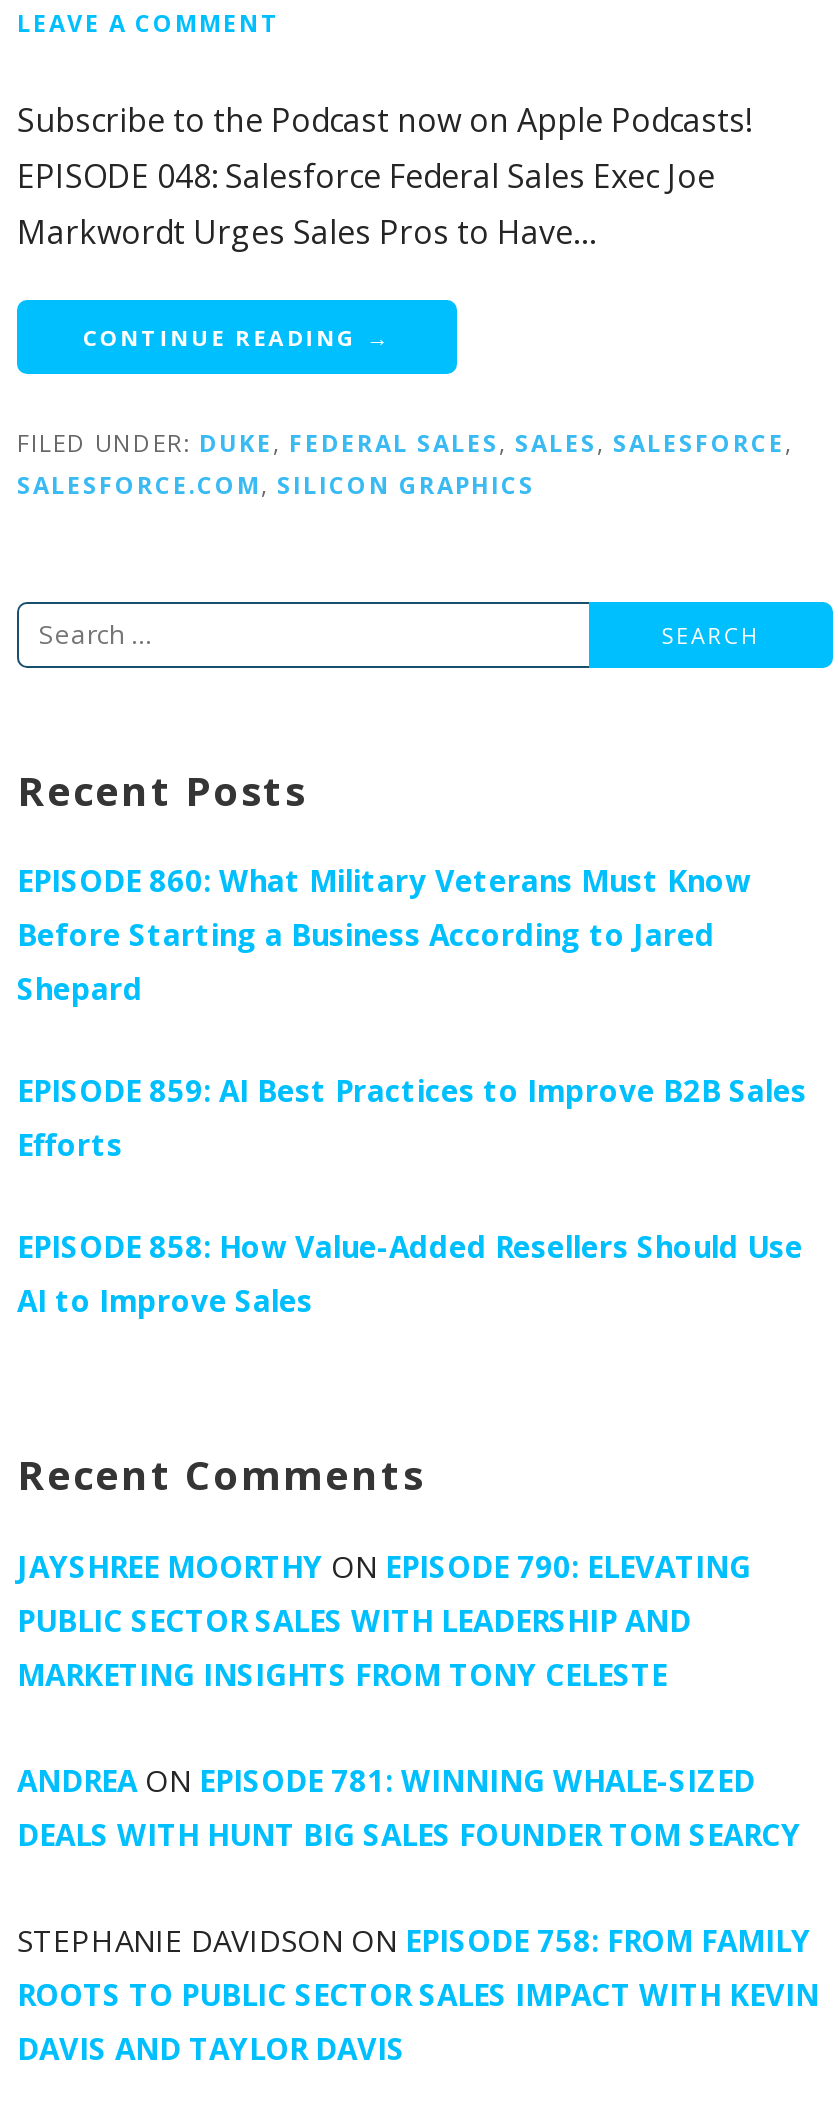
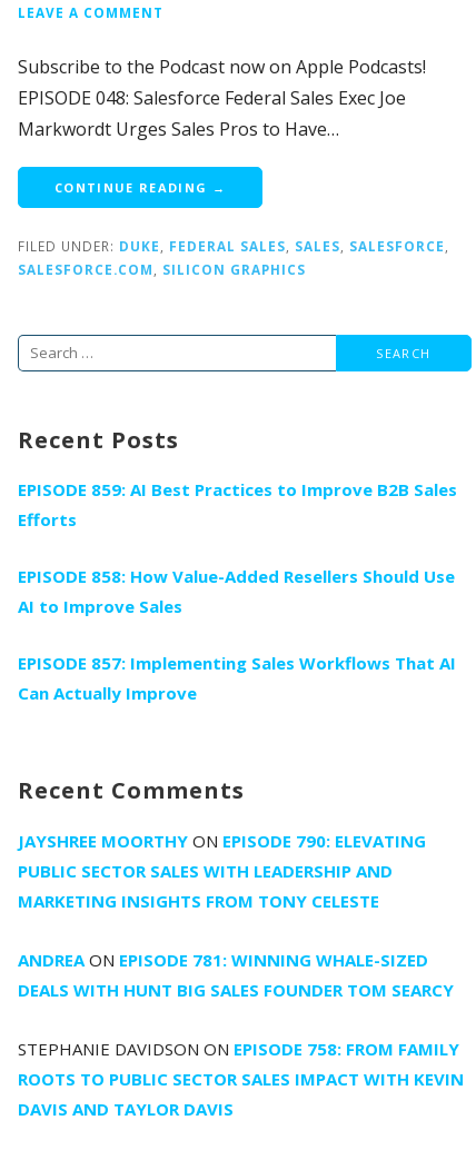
[17,859,751,1007] EPISODE 860: What Military Veterans Must Know | Before Starting a Business According to Jared | Shepard -> none
moved [17,1069,807,1319] -> [18,478,457,617]: EPISODE 859: AI Best Practices to Improve B2B Sales | Efforts | EPISODE 858: How Value-Added Resellers Should Use | AI to Improve Sales
none -> [18,651,456,704] EPISODE 857: Implementing Sales Workflows That AI | Can Actually Improve

